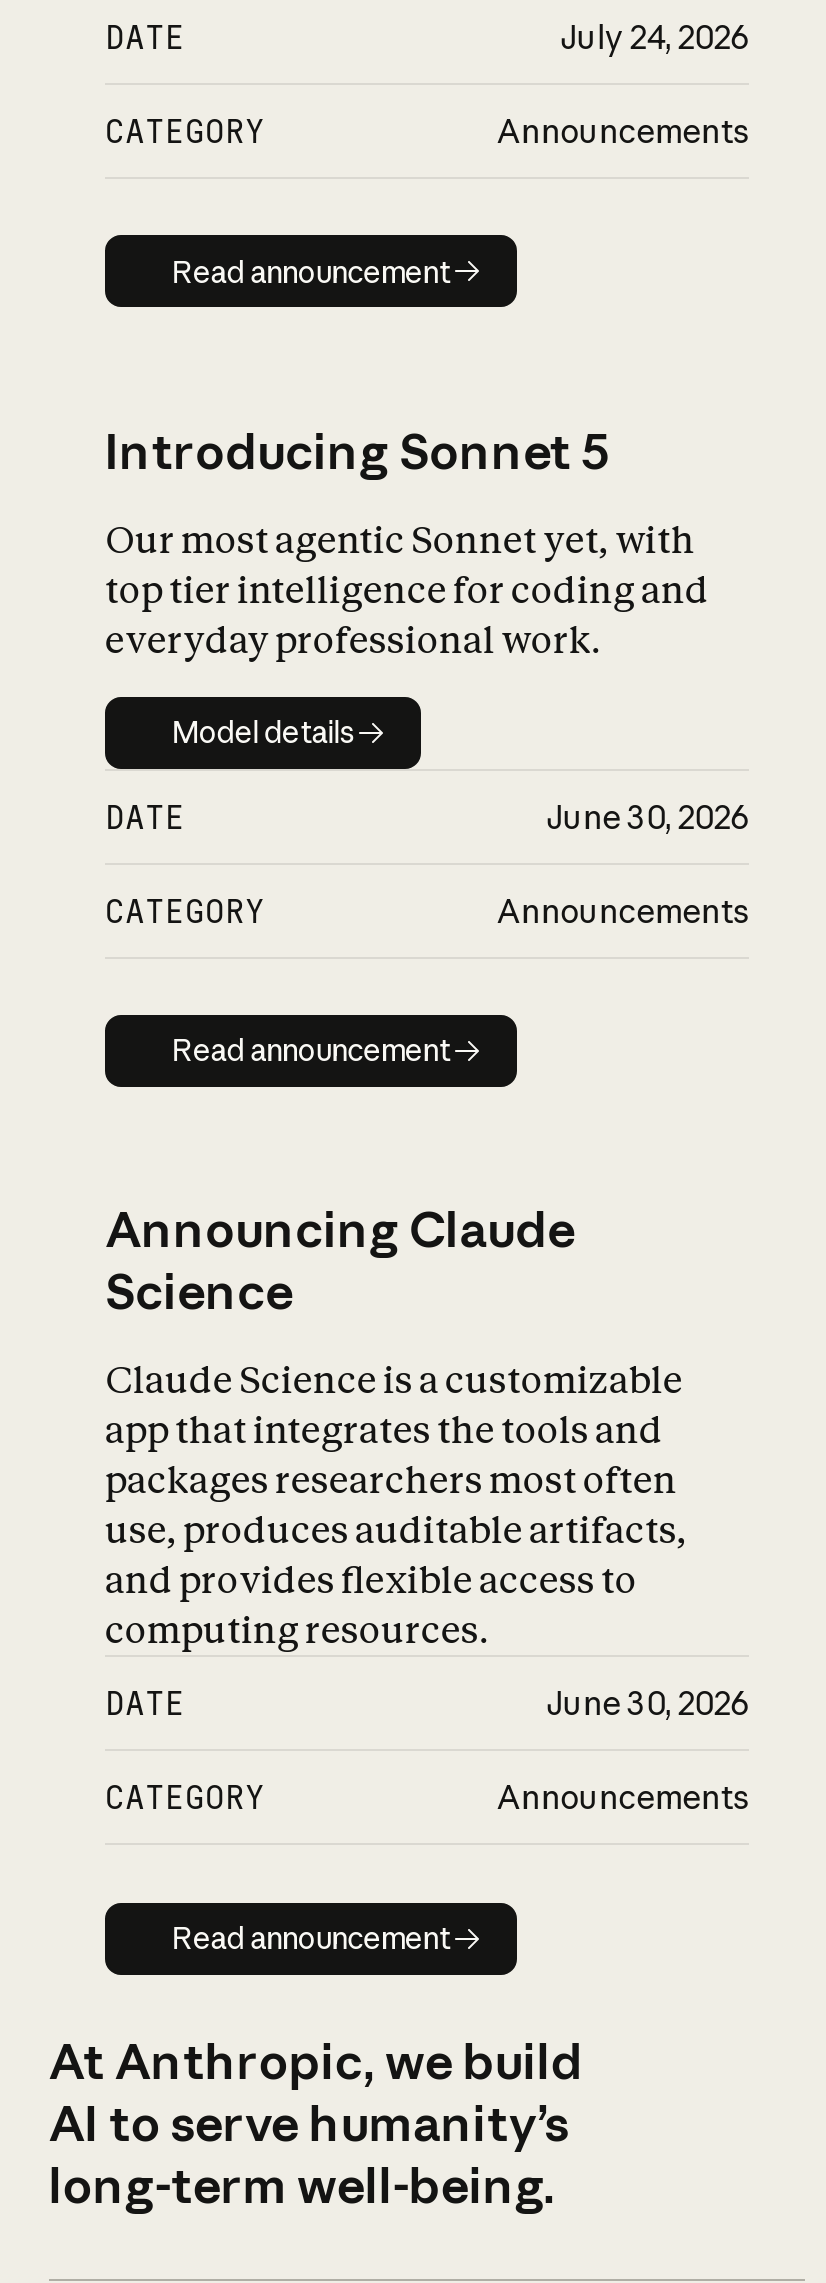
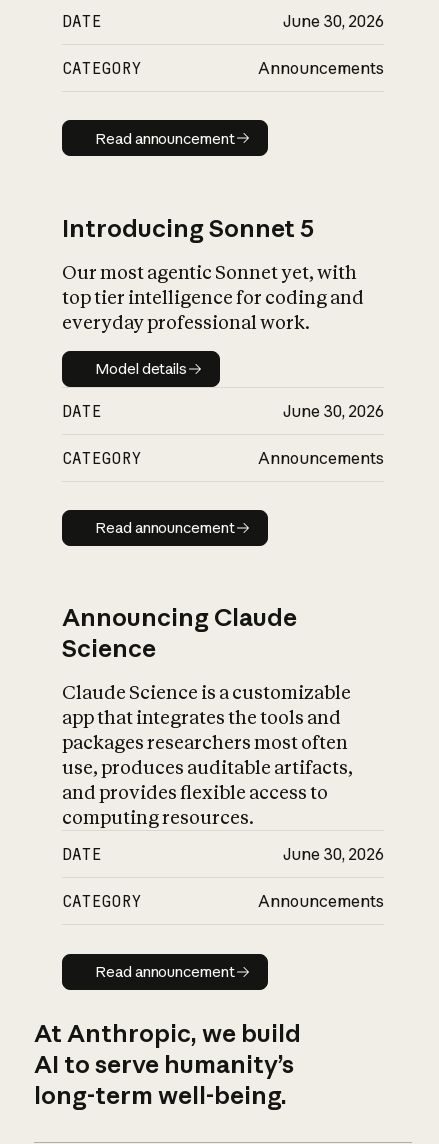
[561,17,749,57] July 24, 2026 -> [283,11,384,31] June 30, 2026

